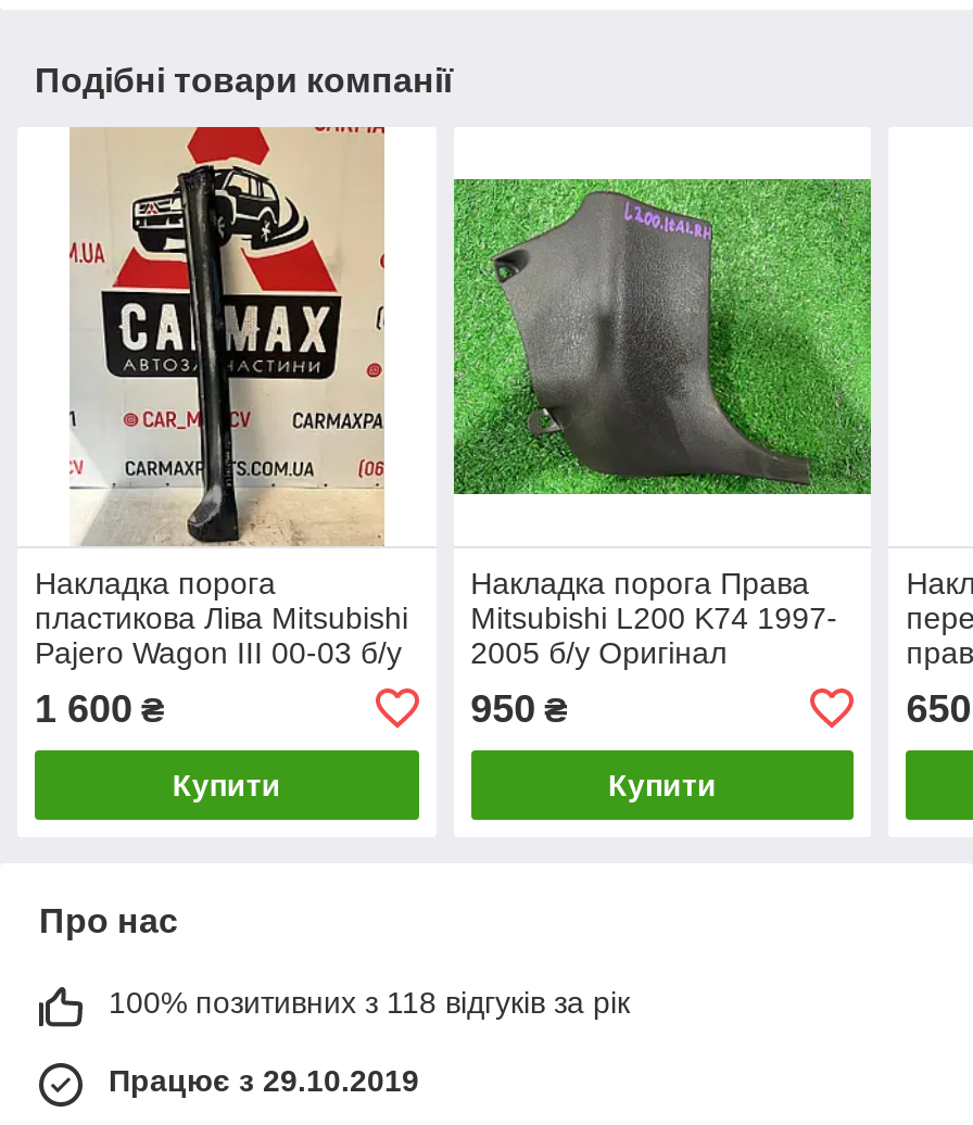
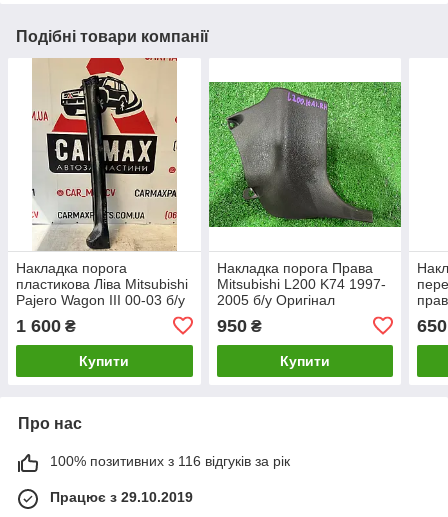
[109,984,630,1019] 100% позитивних з 118 відгуків за рік -> [50,453,290,469] 100% позитивних з 116 відгуків за рік

